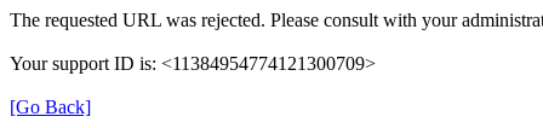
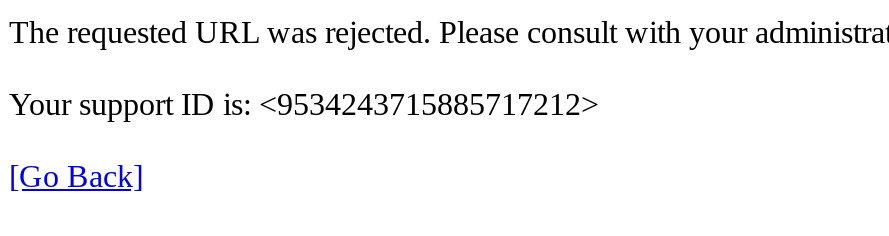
[10,53,376,74] Your support ID is: <11384954774121300709> -> [9,87,599,121] Your support ID is: <9534243715885717212>

